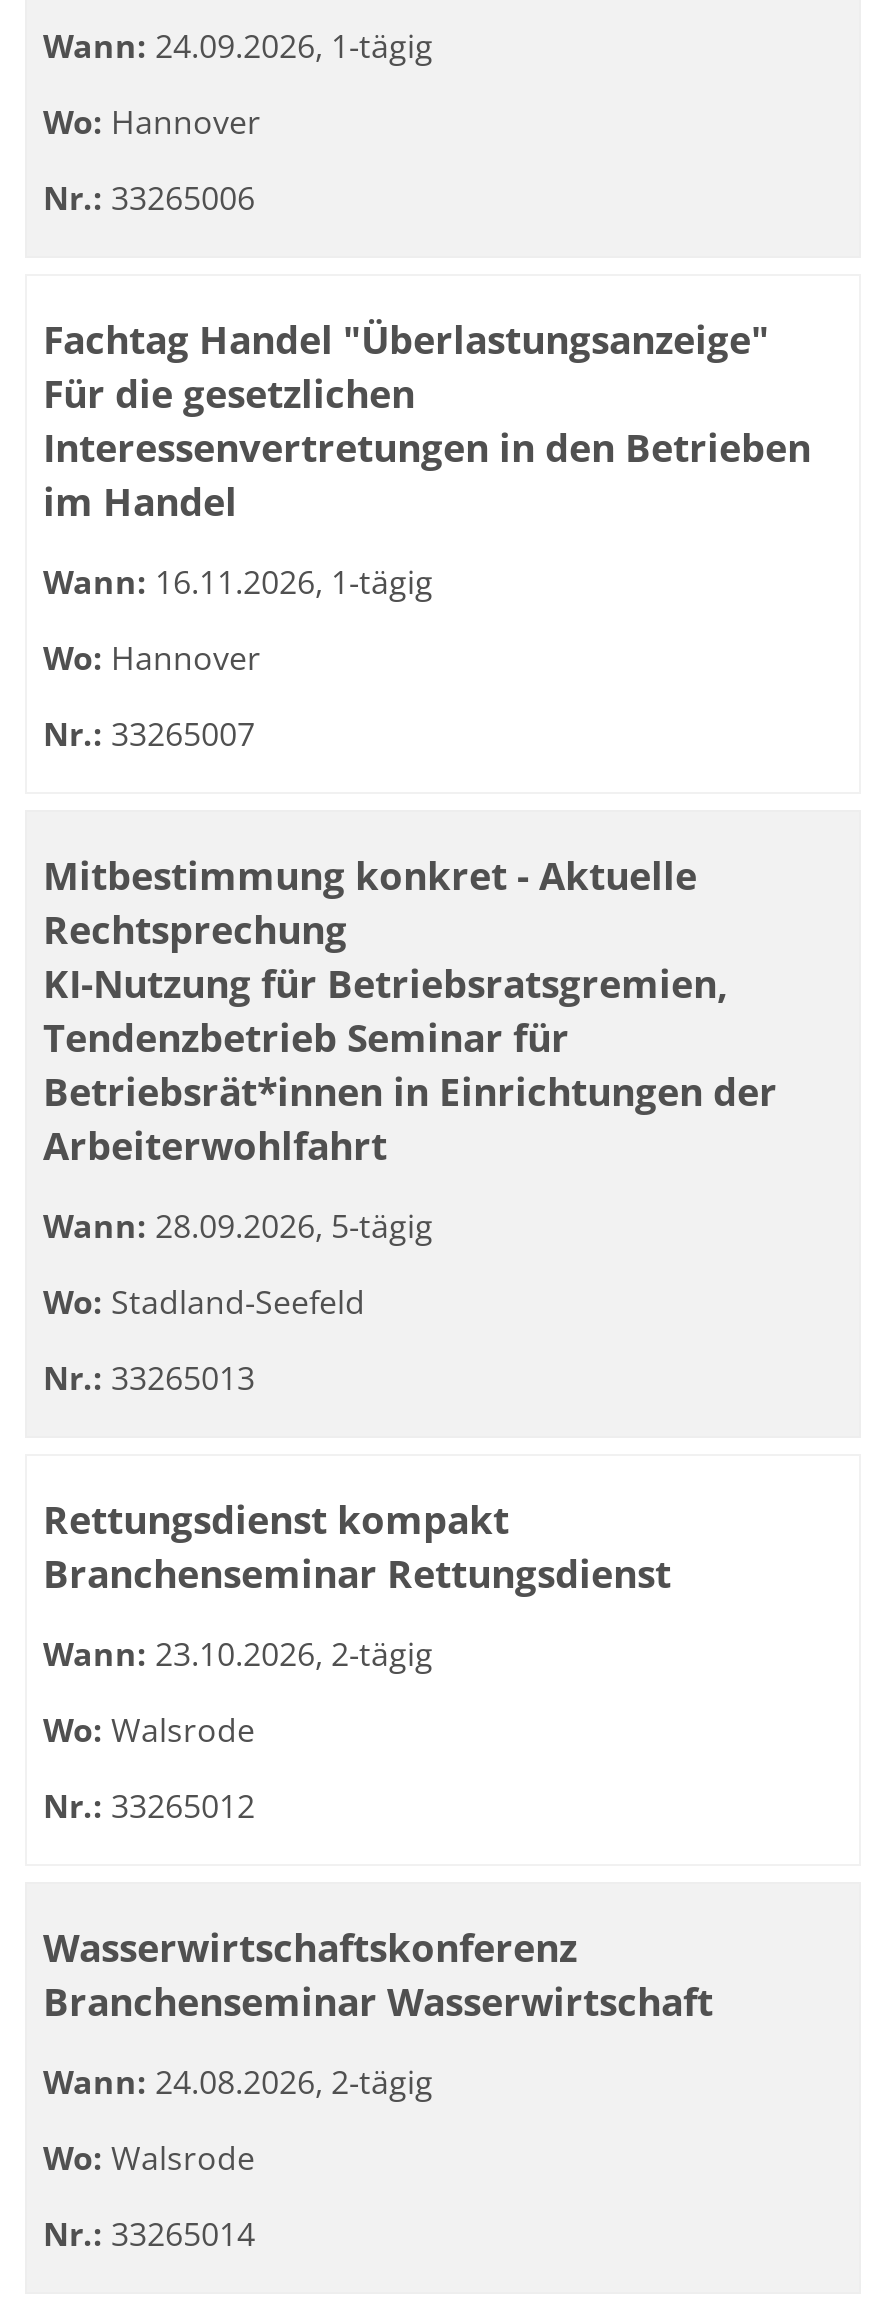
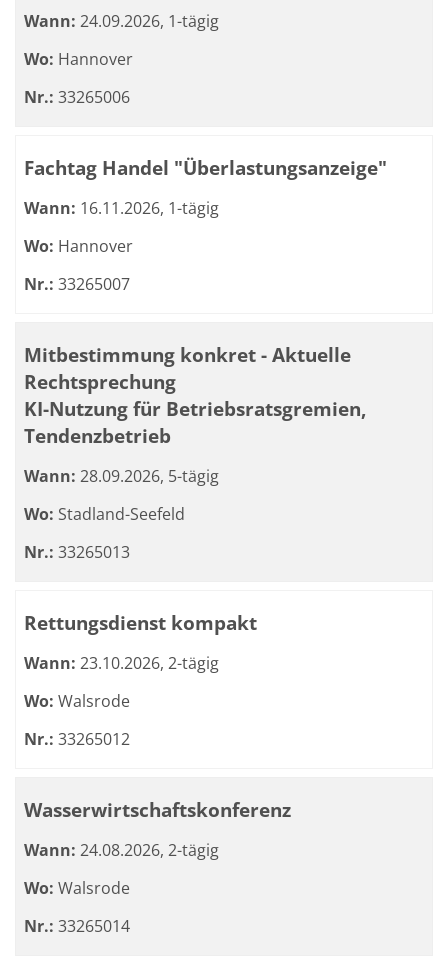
[43,366,811,528] Für die gesetzlichen | Interessenvertretungen in den Betrieben | im Handel -> none
[43,1010,777,1172] Tendenzbetrieb Seminar für | Betriebsrät*innen in Einrichtungen der | Arbeiterwohlfahrt -> [24,422,171,449] Tendenzbetrieb
[43,1546,671,1600] Branchenseminar Rettungsdienst -> none
[43,1974,713,2028] Branchenseminar Wasserwirtschaft -> none

